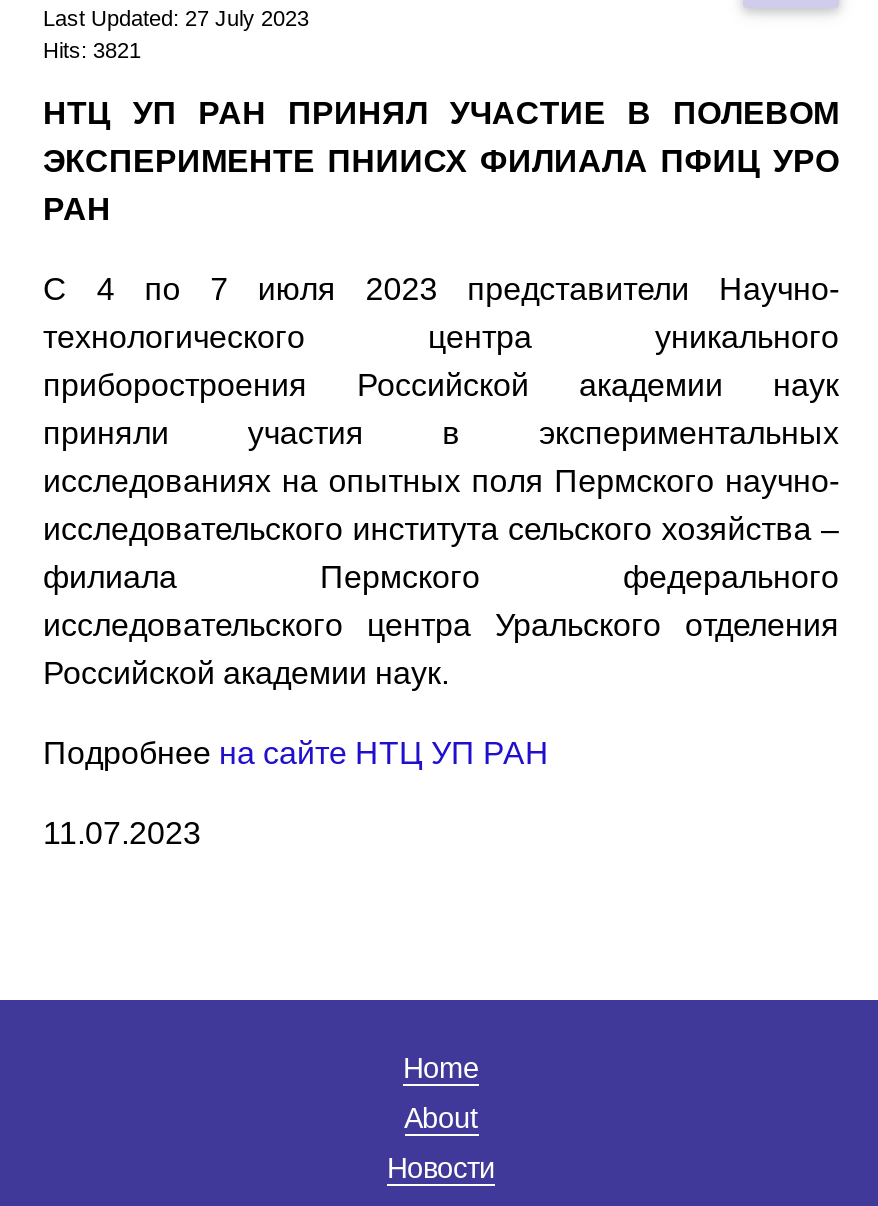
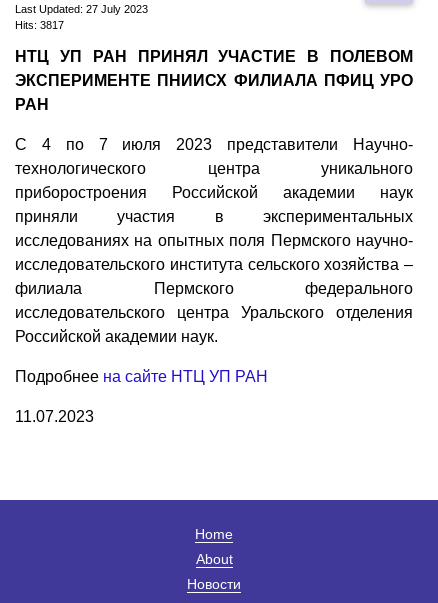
[43,37,141,61] Hits: 3821 -> [15,18,64,30] Hits: 3817

